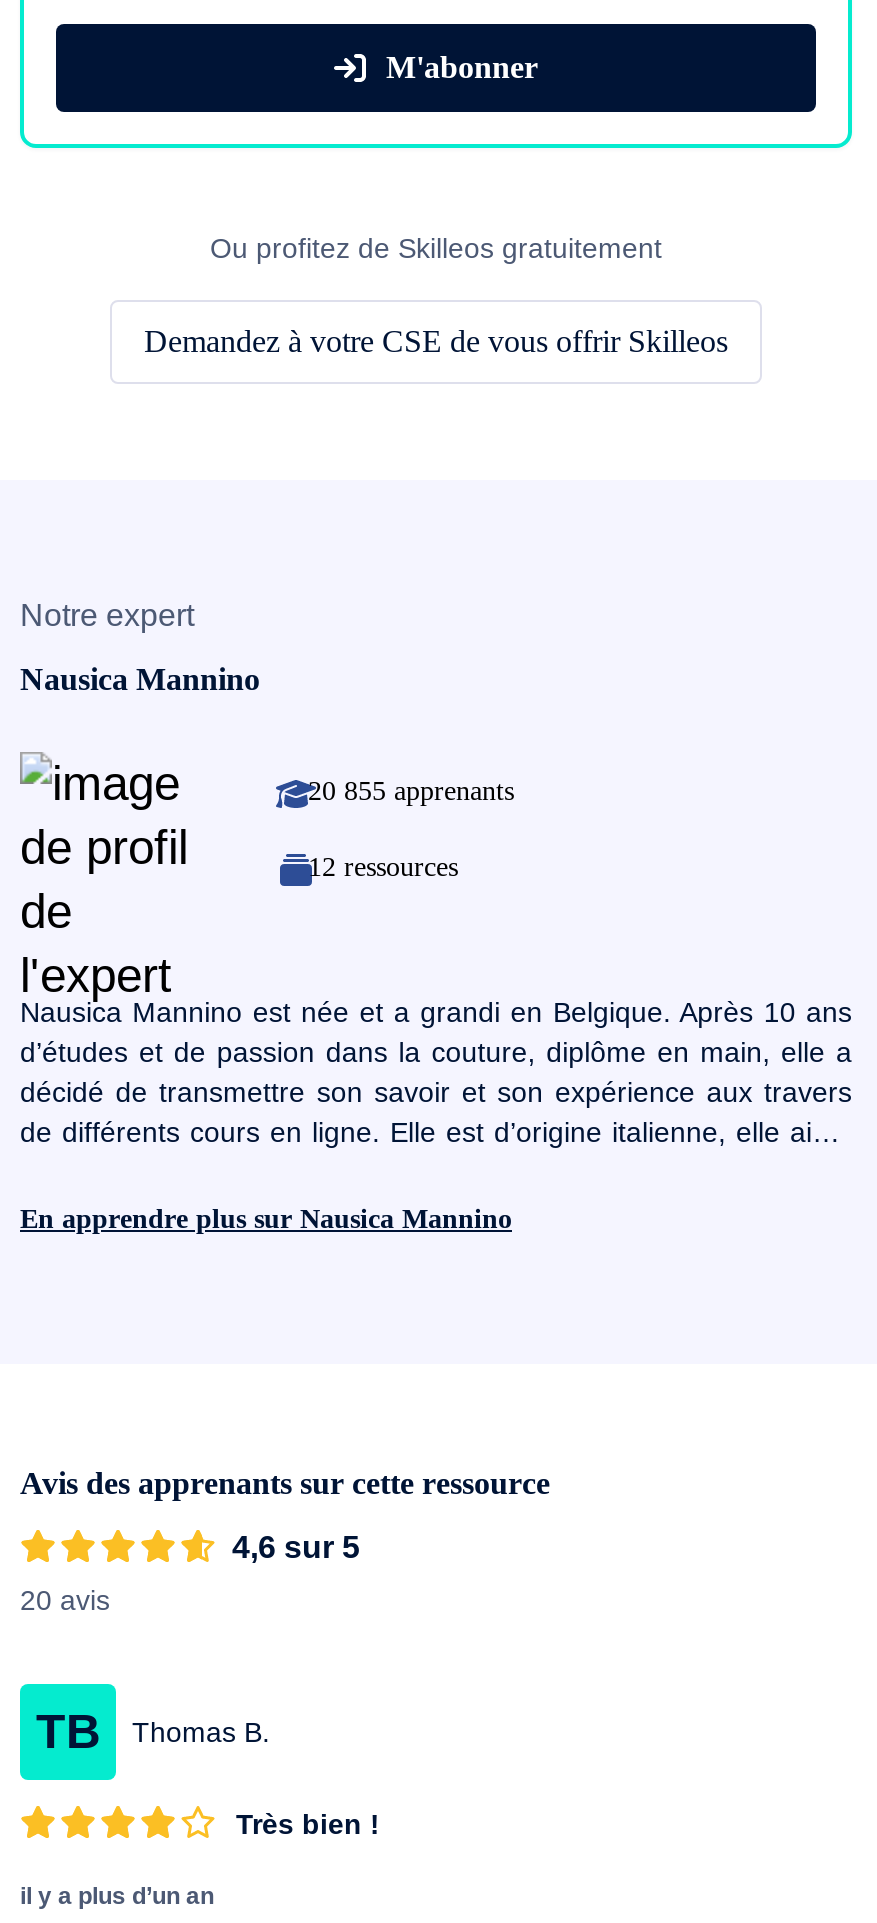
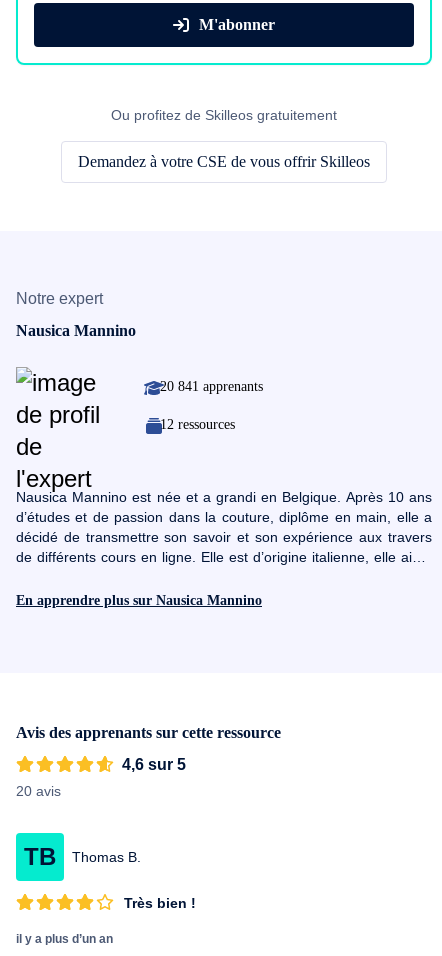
[308,776,514,806] 20 855 apprenants -> [160,379,263,394] 20 841 apprenants

